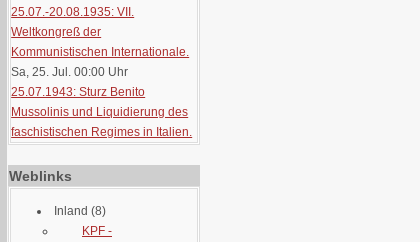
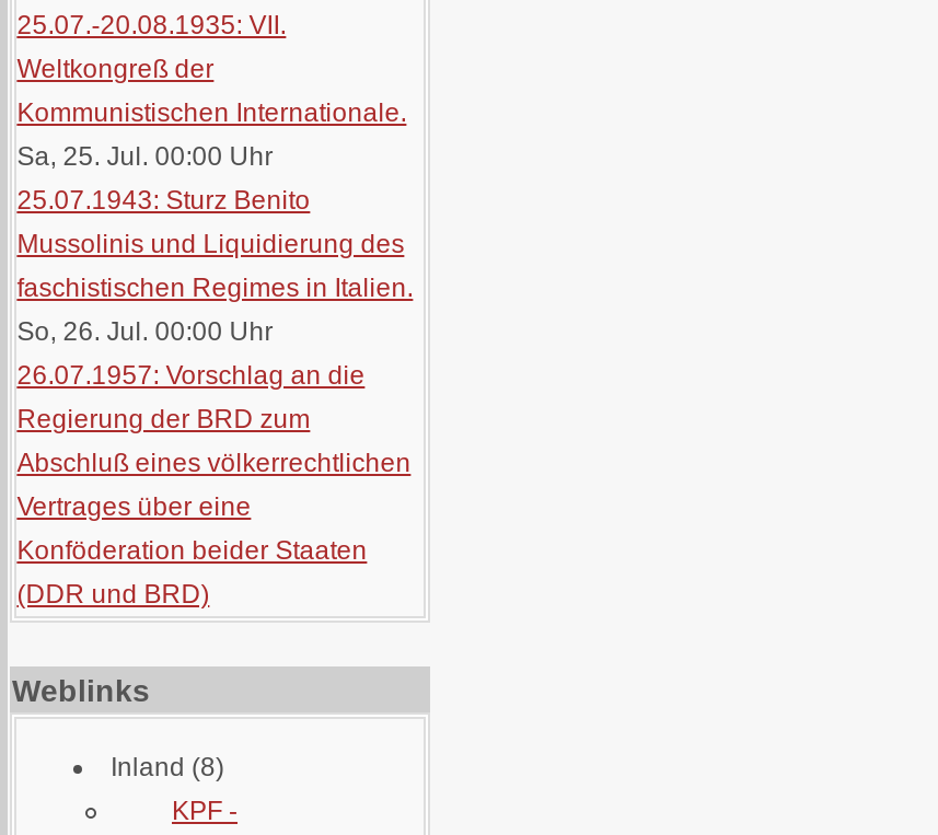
none -> [17,316,411,610] So, 26. Jul. 00:00 Uhr | 26.07.1957: Vorschlag an die | Regierung der BRD zum | Abschluß eines völkerrechtlichen | Vertrages über eine | Konföderation beider Staaten | (DDR und BRD)

